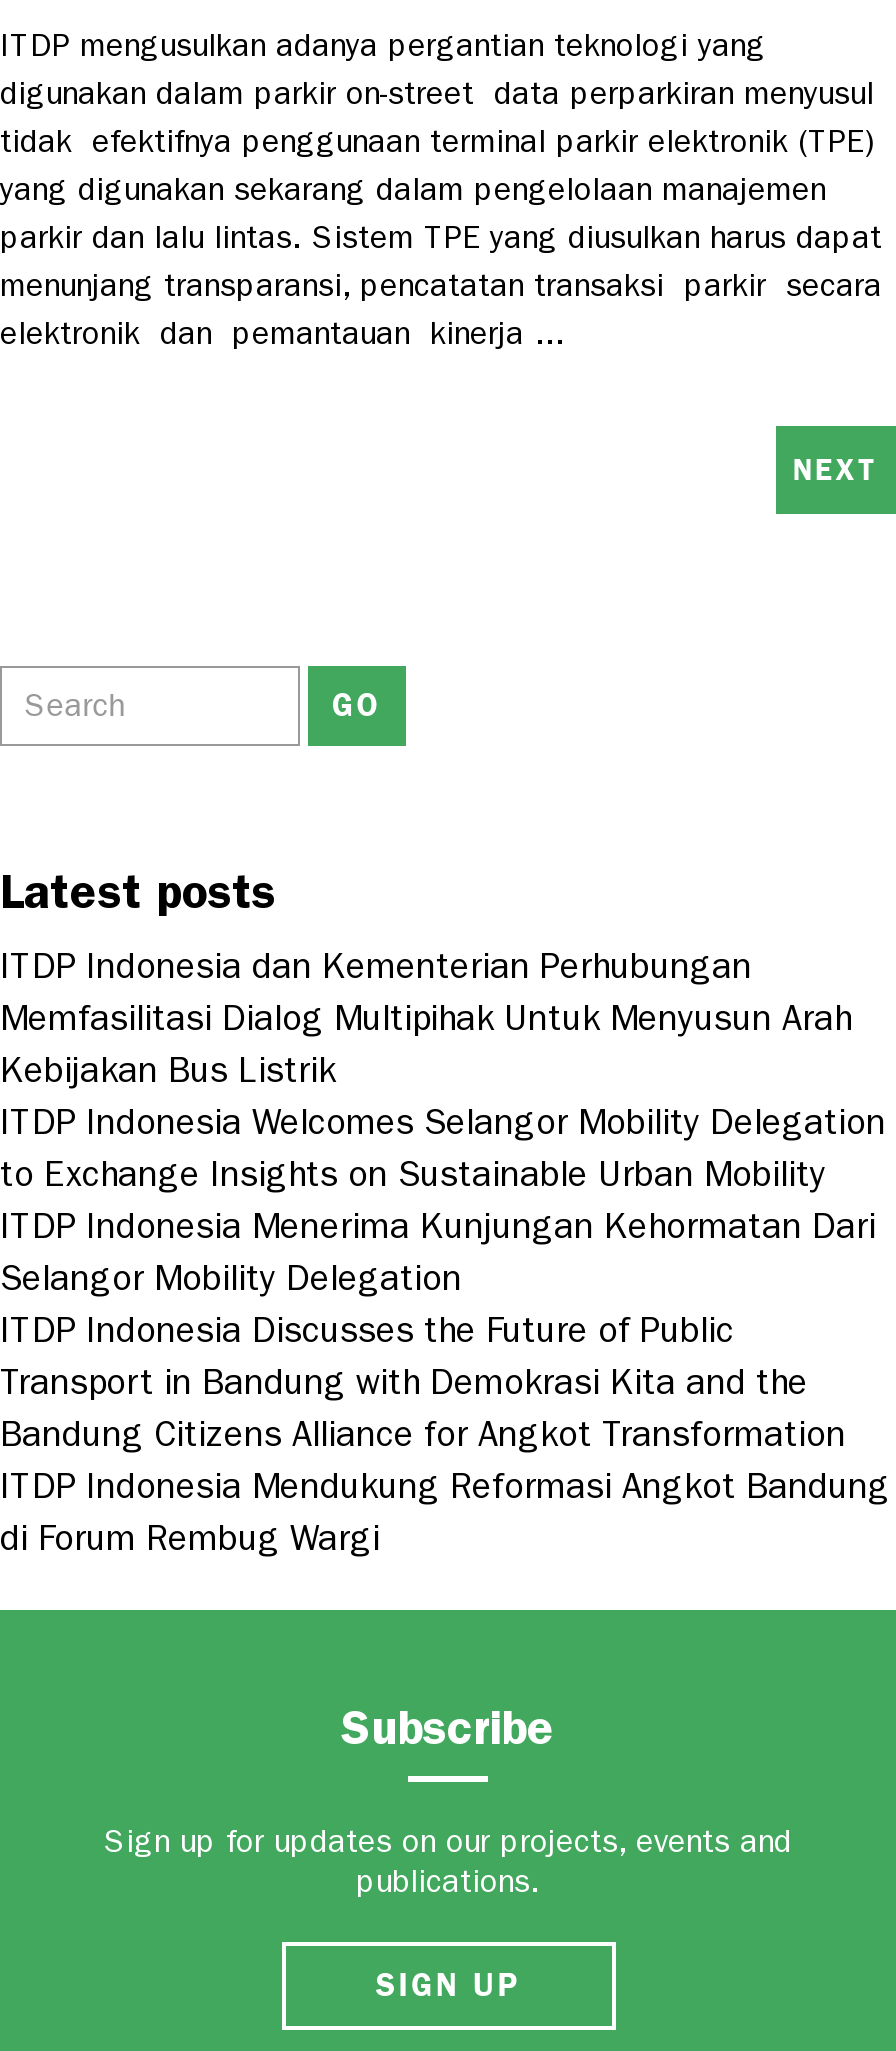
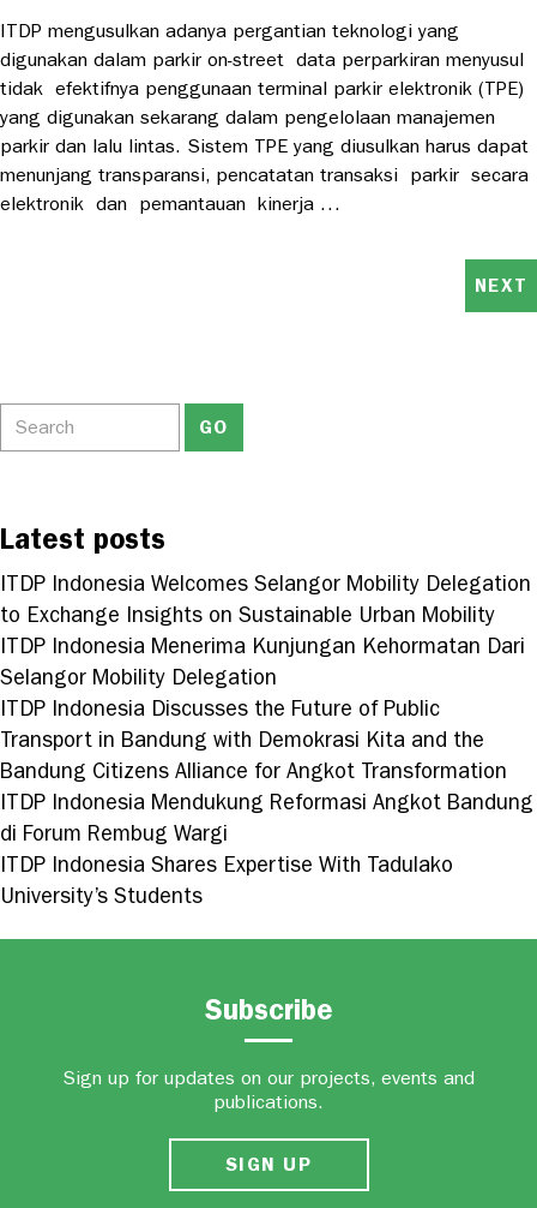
[0,946,852,1092] ITDP Indonesia dan Kementerian Perhubungan | Memfasilitasi Dialog Multipihak Untuk Menyusun Arah | Kebijakan Bus Listrik -> none
moved [0,1102,890,1560] -> [0,572,533,847]: ITDP Indonesia Welcomes Selangor Mobility Delegation | to Exchange Insights on Sustainable Urban Mobility | ITDP Indonesia Menerima Kunjungan Kehormatan Dari | ... | ITDP Indonesia Mendukung Reformasi Angkot Bandung | di Forum Rembug Wargi
none -> [0,853,453,909] ITDP Indonesia Shares Expertise With Tadulako | University’s Students

